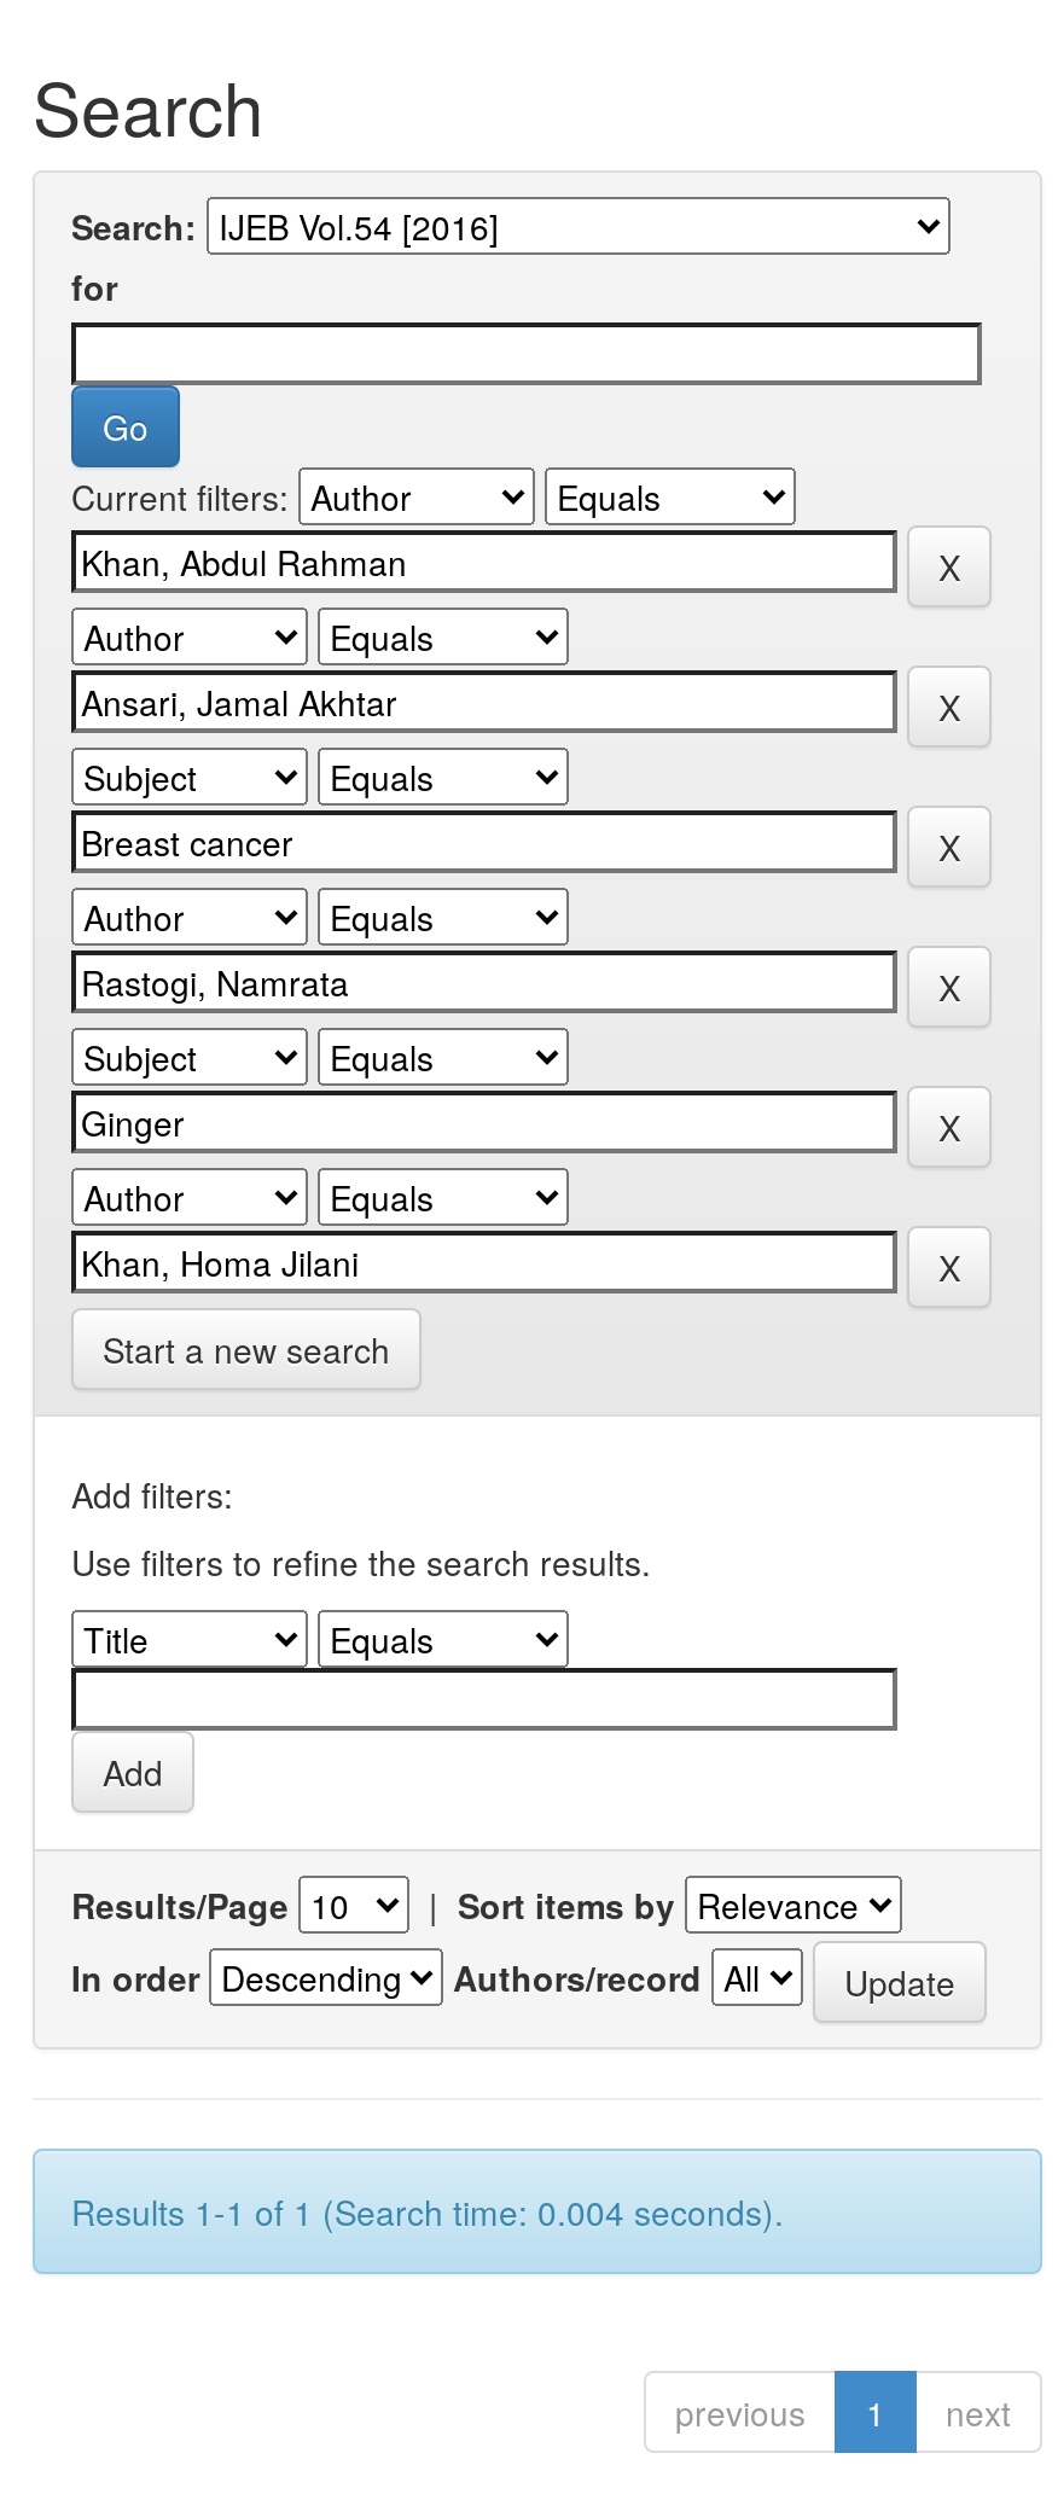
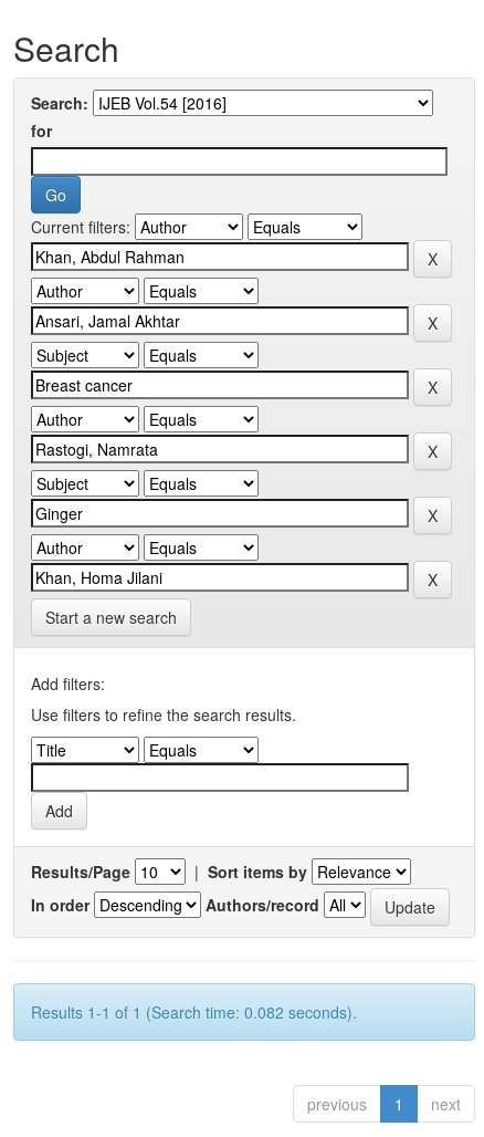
[71,2187,784,2236] Results 1-1 of 1 (Search time: 0.004 seconds). -> [31,1001,357,1023] Results 1-1 of 1 (Search time: 0.082 seconds).

